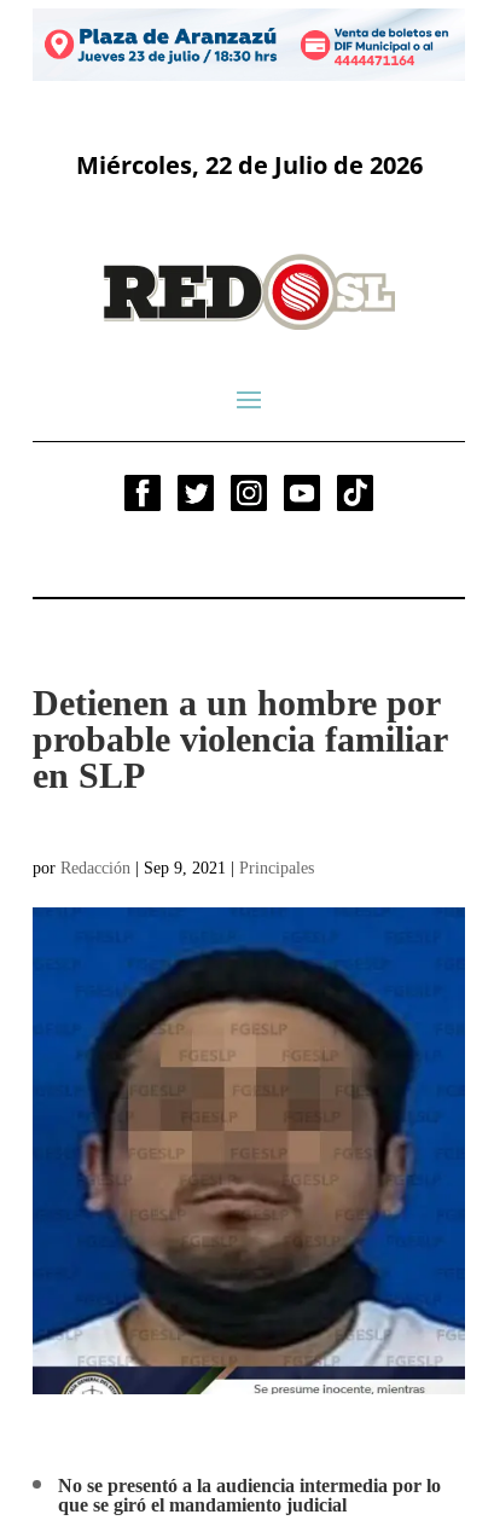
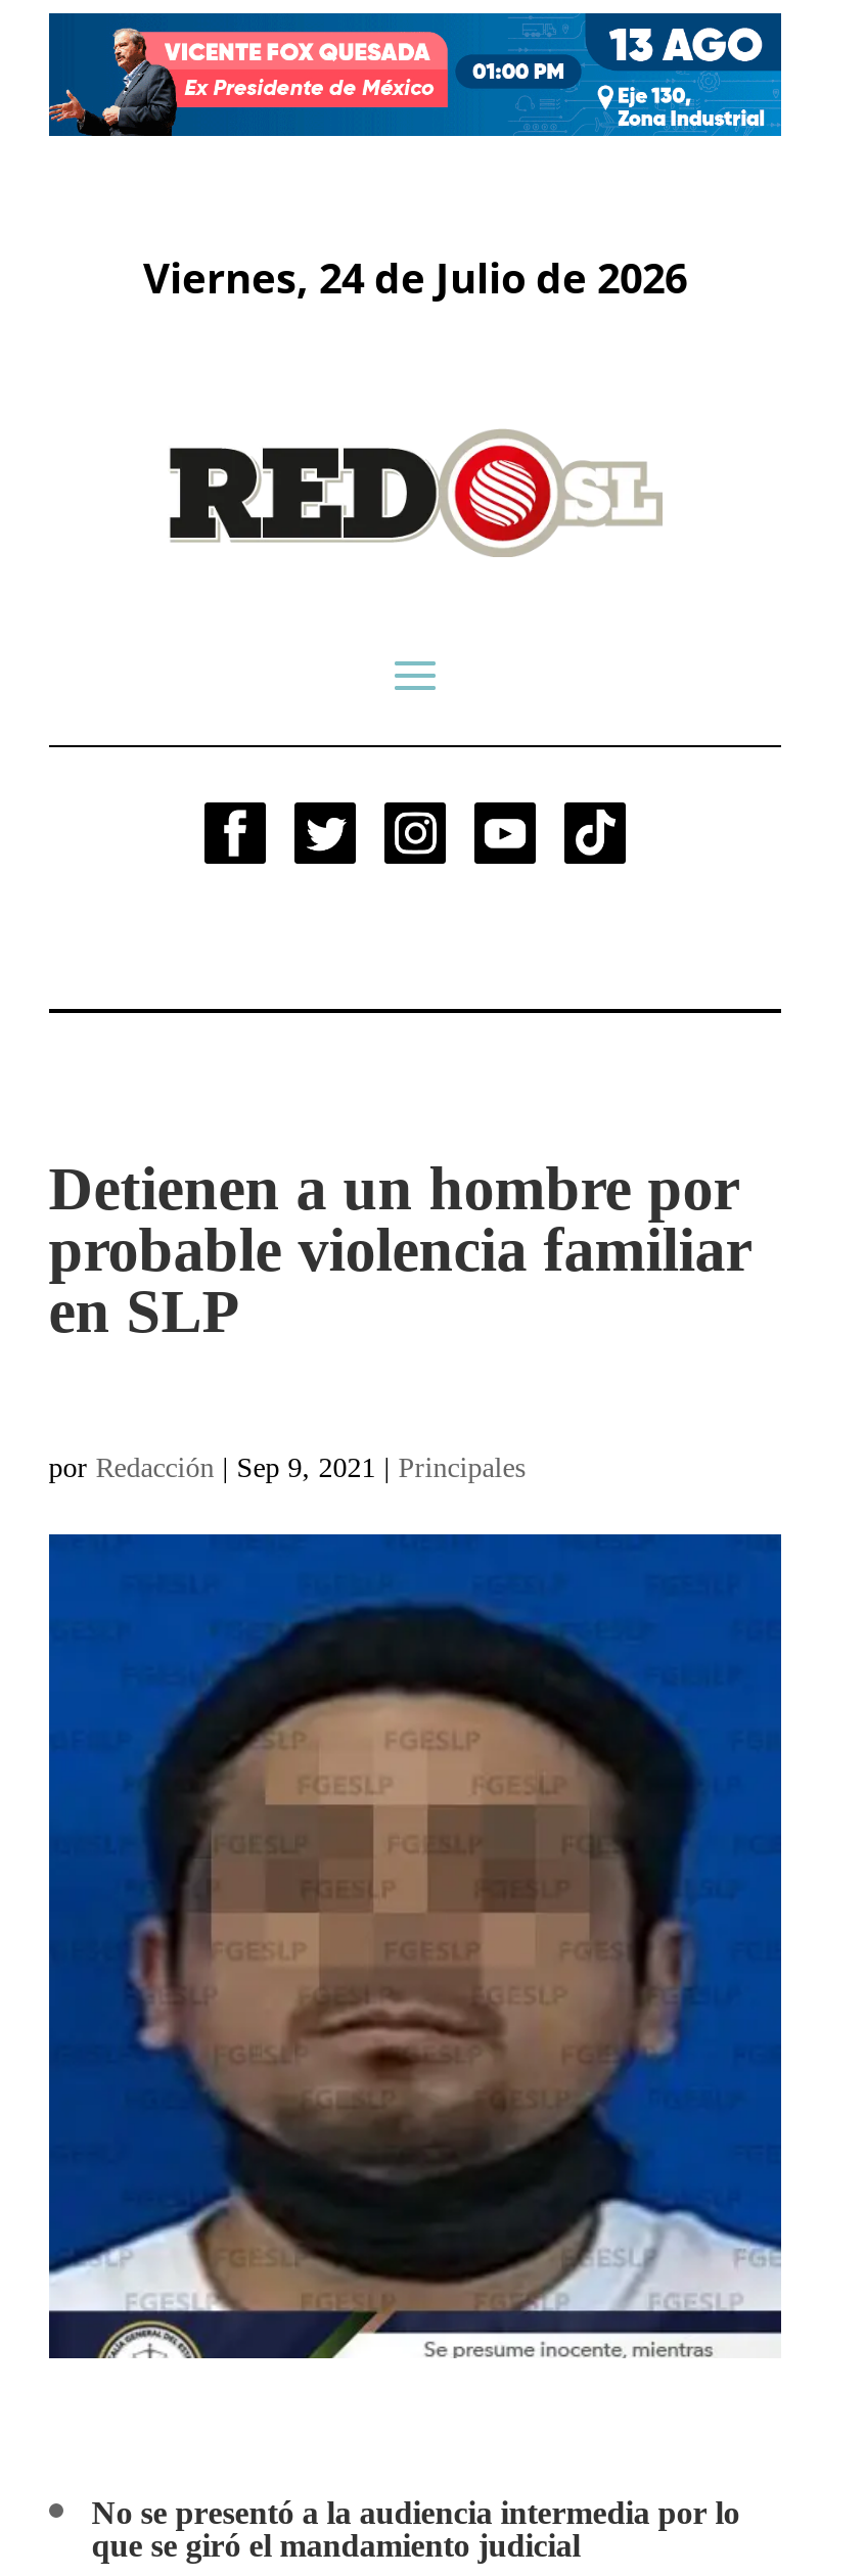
[33,8,465,81] [image] -> [47,11,783,138] [image]
[75,148,422,181] Miércoles, 22 de Julio de 2026 -> [143,250,687,305] Viernes, 24 de Julio de 2026

